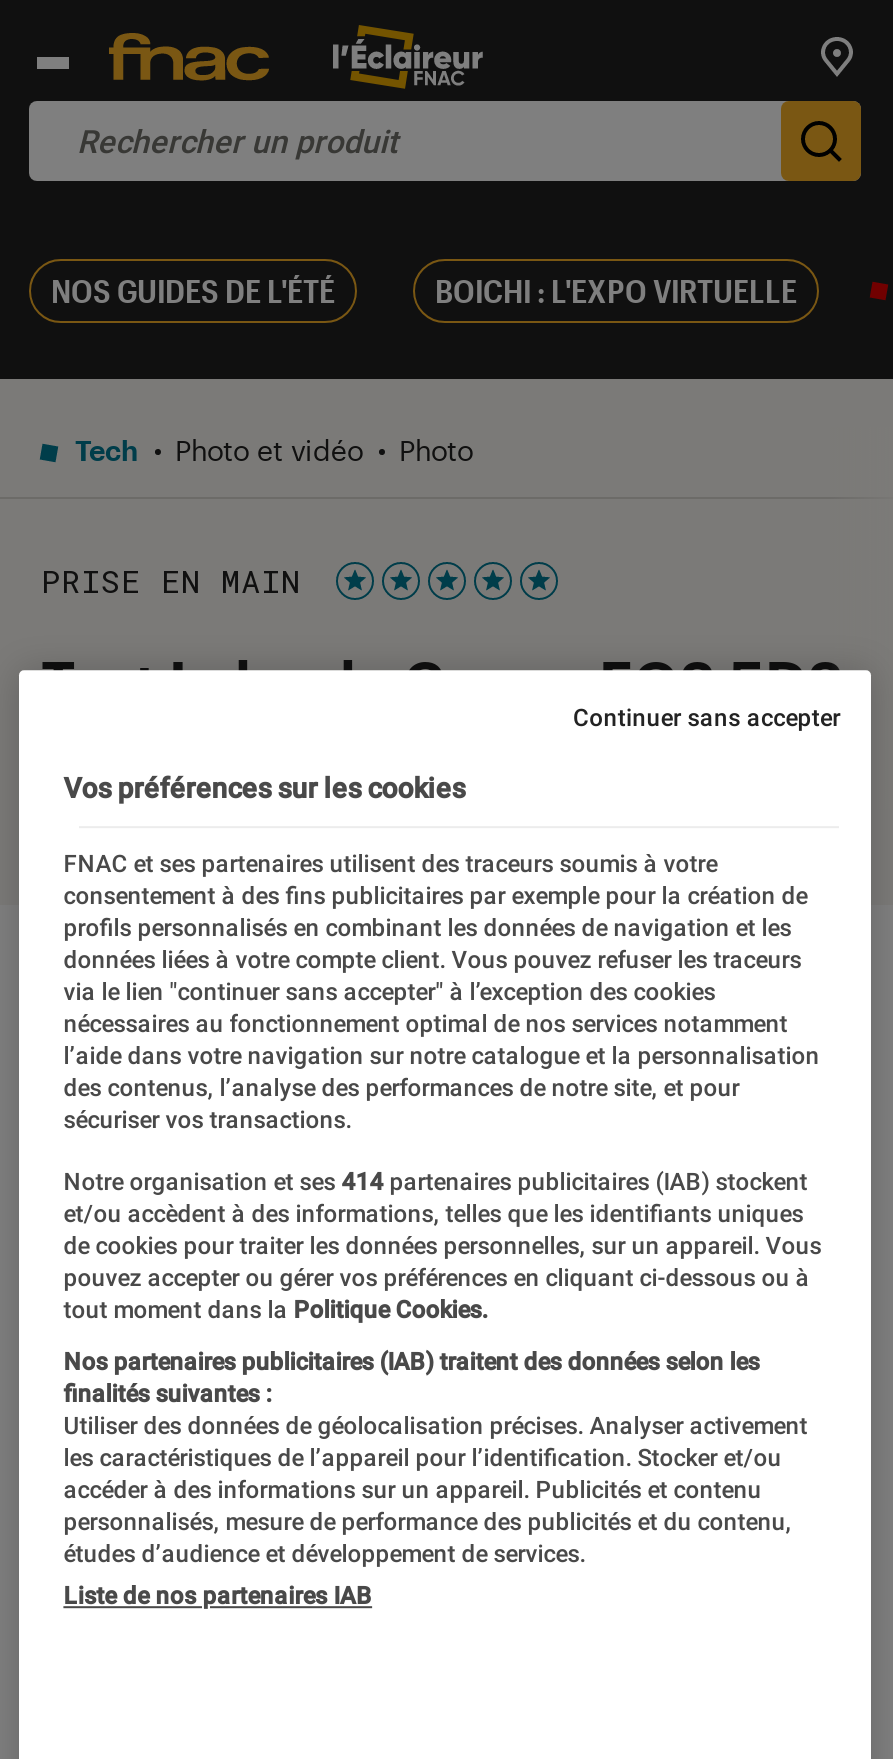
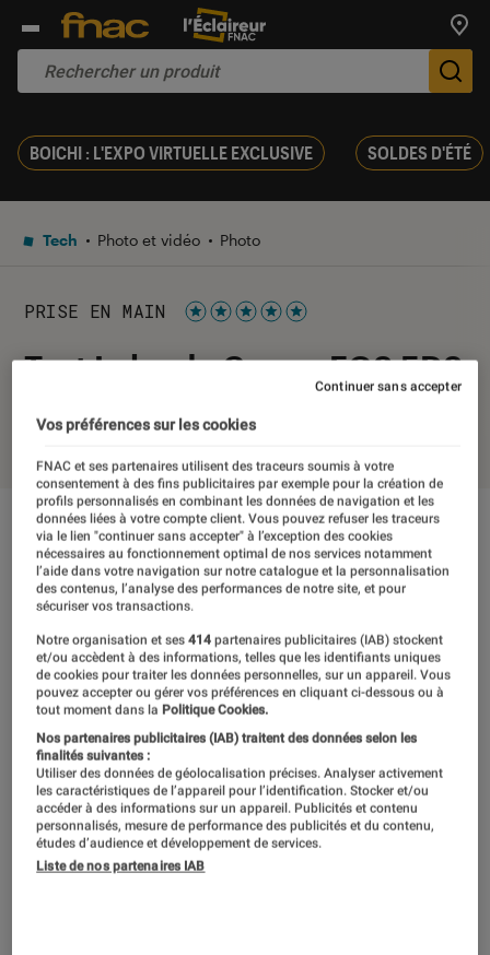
[51,271,797,309] NOS GUIDES DE L'ÉTÉ | BOICHI : L'EXPO VIRTUELLE -> [30,142,471,163] BOICHI : L'EXPO VIRTUELLE EXCLUSIVE | SOLDES D'ÉTÉ

